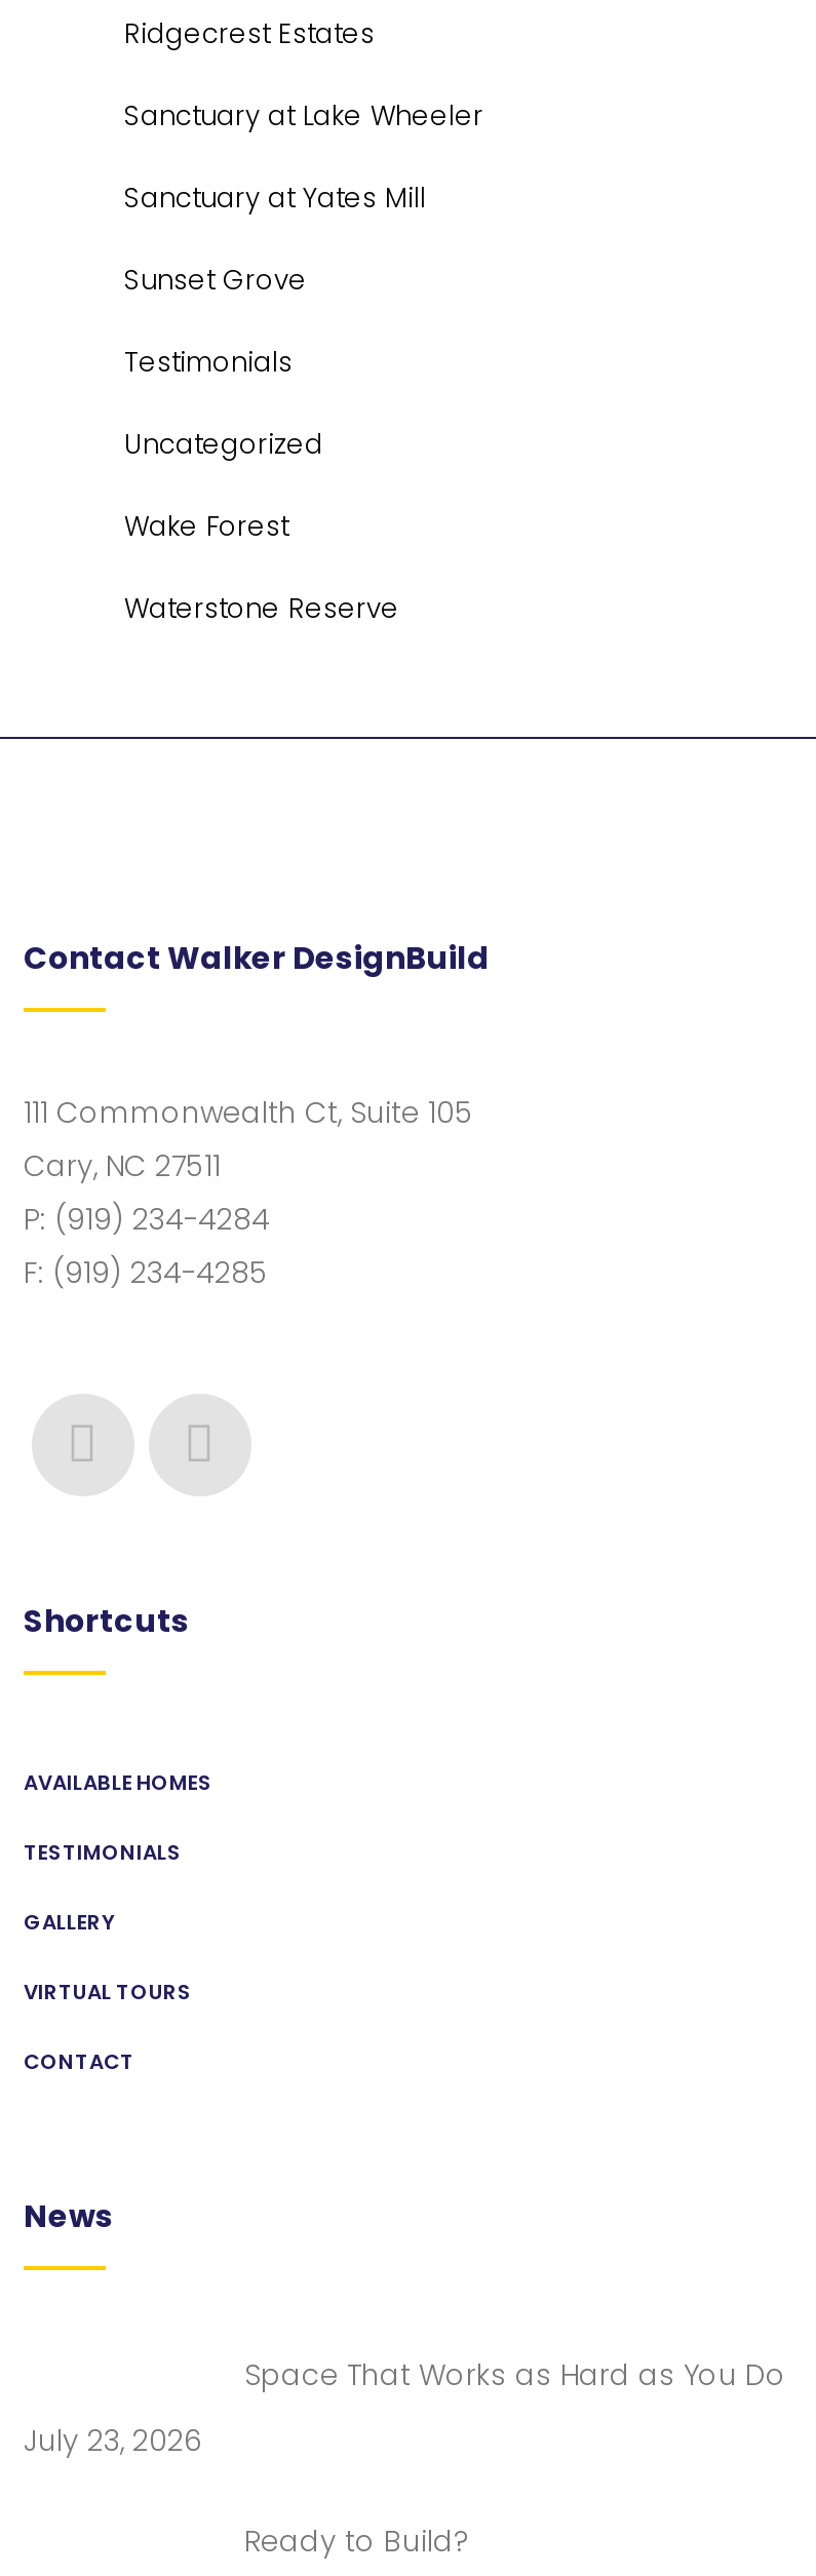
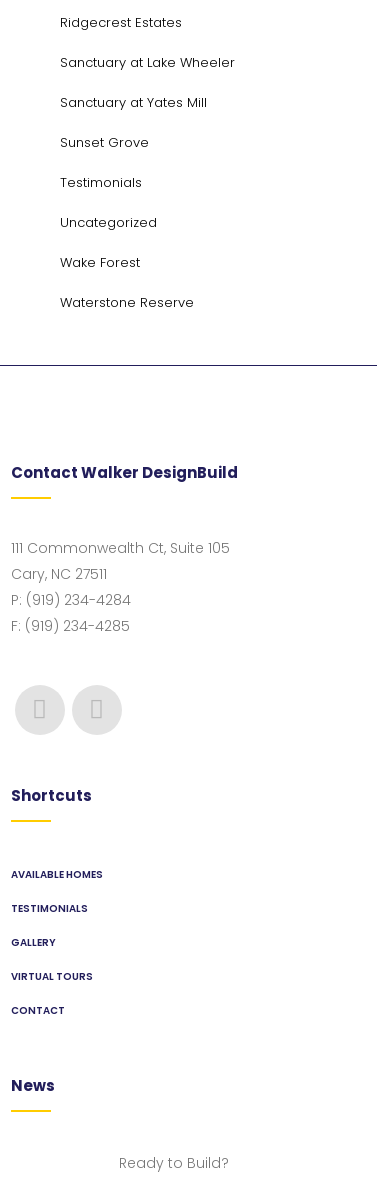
[24,2354,786,2461] Space That Works as Hard as You Do | July 23, 2026 -> none

